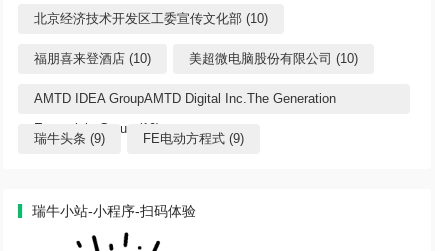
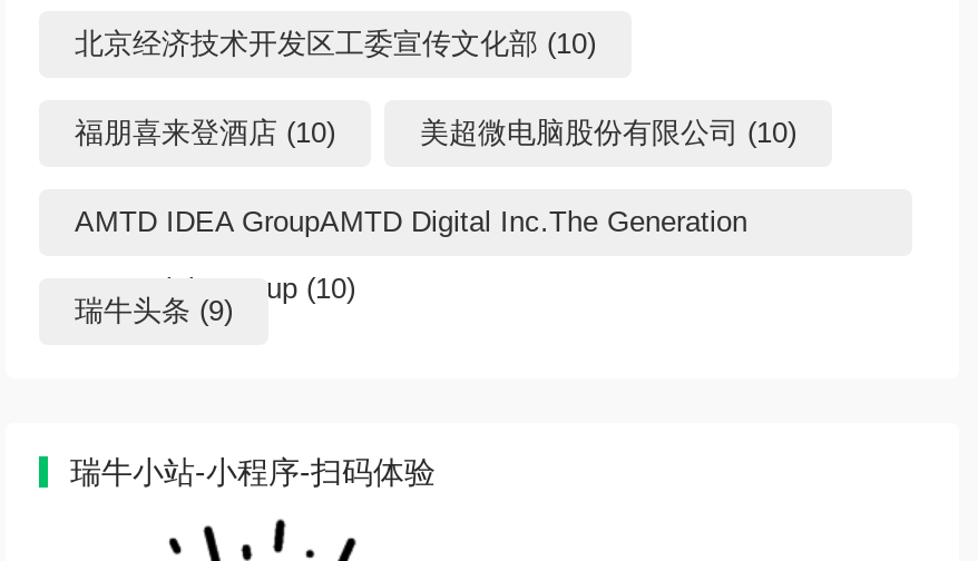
[143,130,244,145] FE电动方程式 (9) -> none

